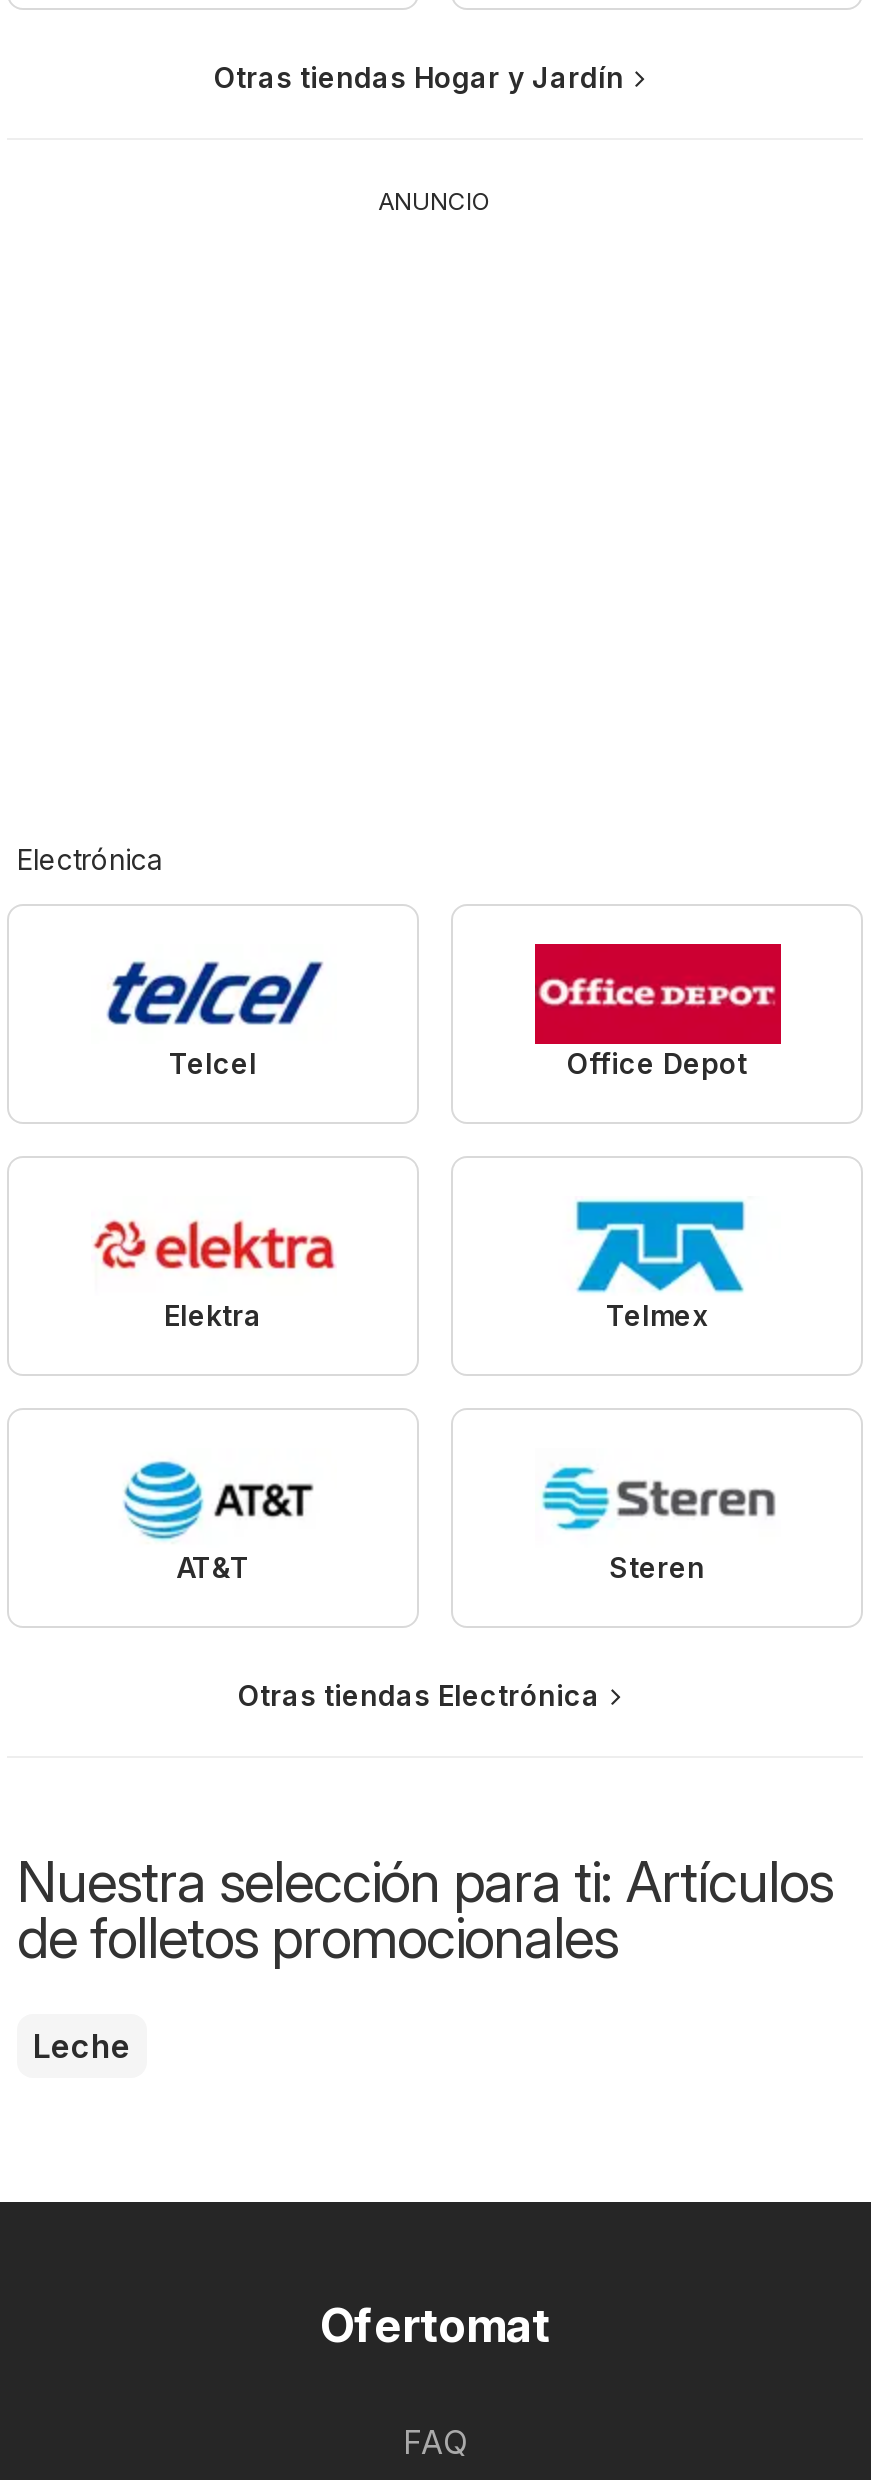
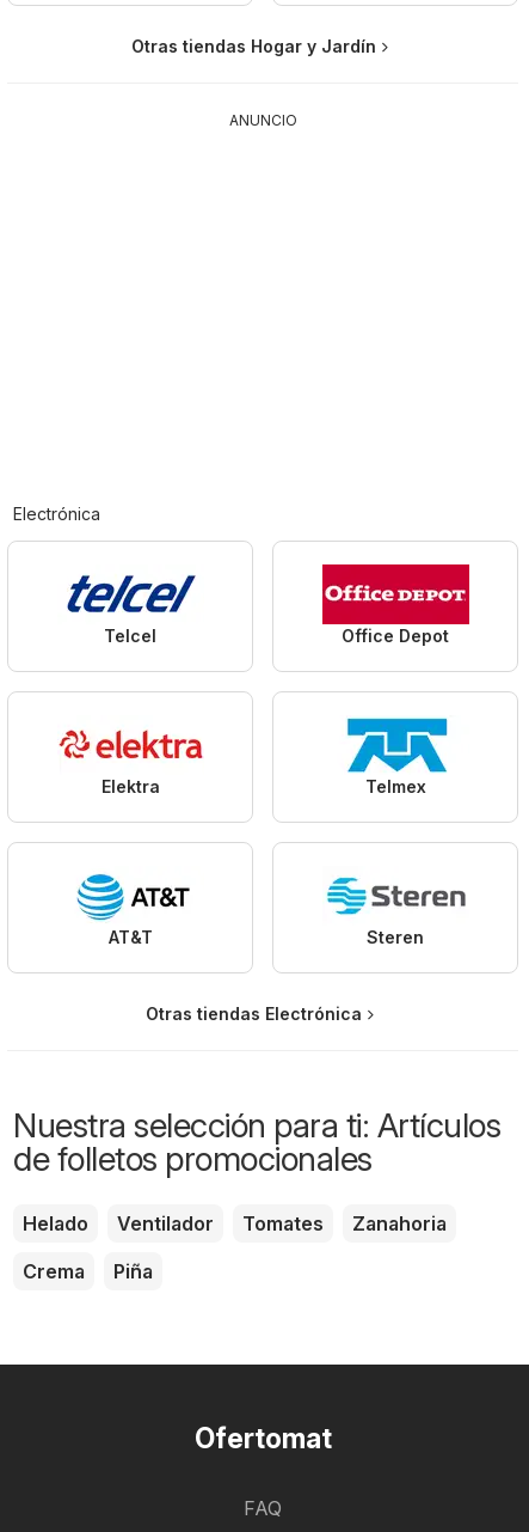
[33,2027,131,2067] Leche -> [23,1212,447,1284] Helado | Ventilador | Tomates | Zanahoria | Crema | Piña

